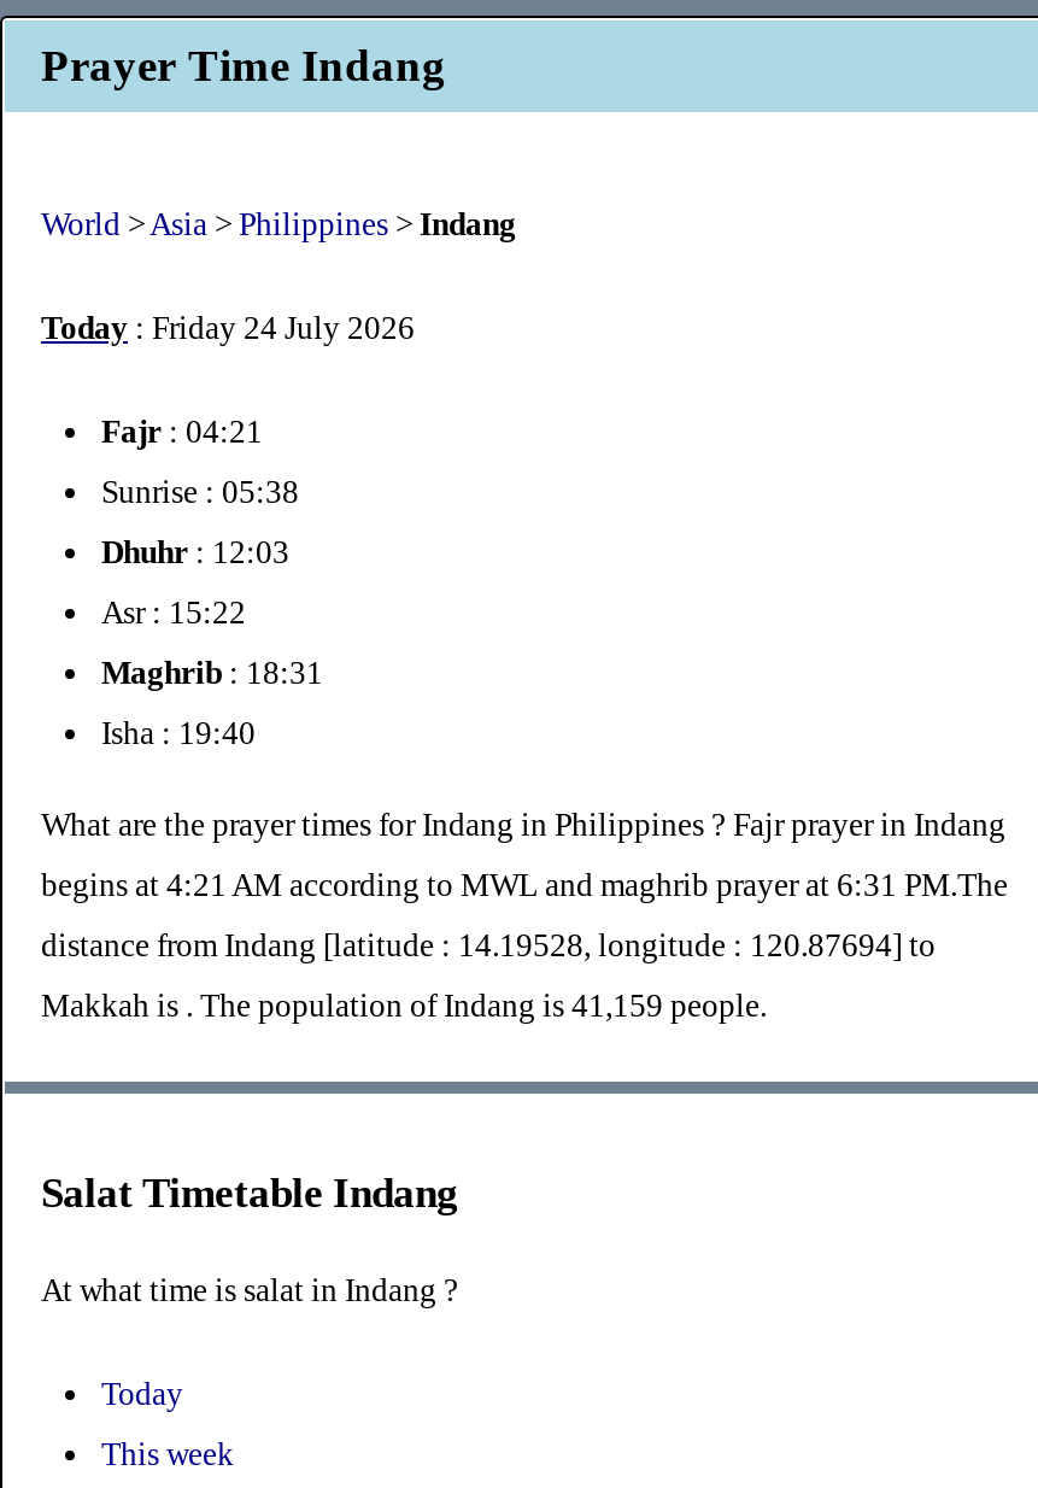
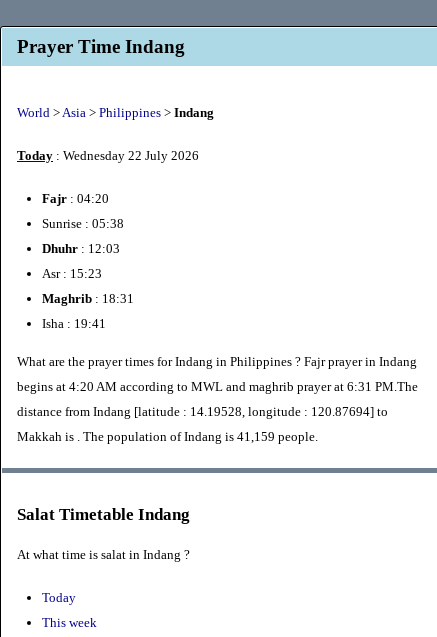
[41,309,415,346] Today: Friday 24 July 2026 -> [17,148,199,163] Today: Wednesday 22 July 2026
[101,414,263,450] Fajr: 04:21 -> [42,191,109,206] Fajr: 04:20
[101,595,246,631] Asr : 15:22 -> [42,266,102,281] Asr : 15:23
[101,716,256,752] Isha : 19:40 -> [42,316,106,331] Isha : 19:41
[41,868,1008,904] begins at 4:21 AM according to MWL and maghrib prayer at 6:31 PM.The -> [17,379,418,394] begins at 4:20 AM according to MWL and maghrib prayer at 6:31 PM.The

